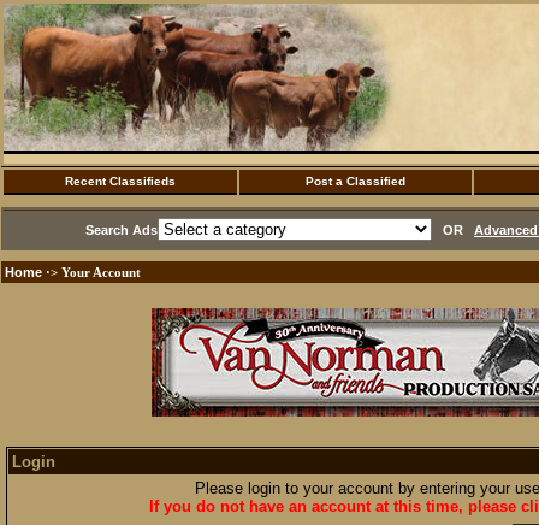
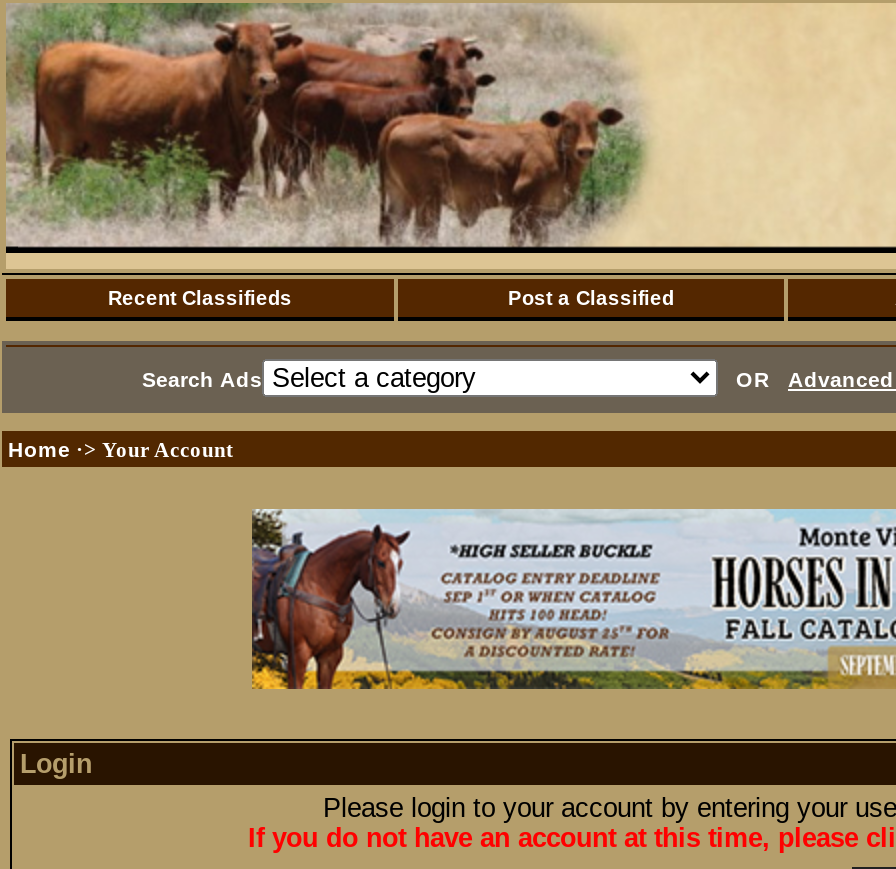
[150,307,535,418] [image] -> [252,507,890,689] [image]

